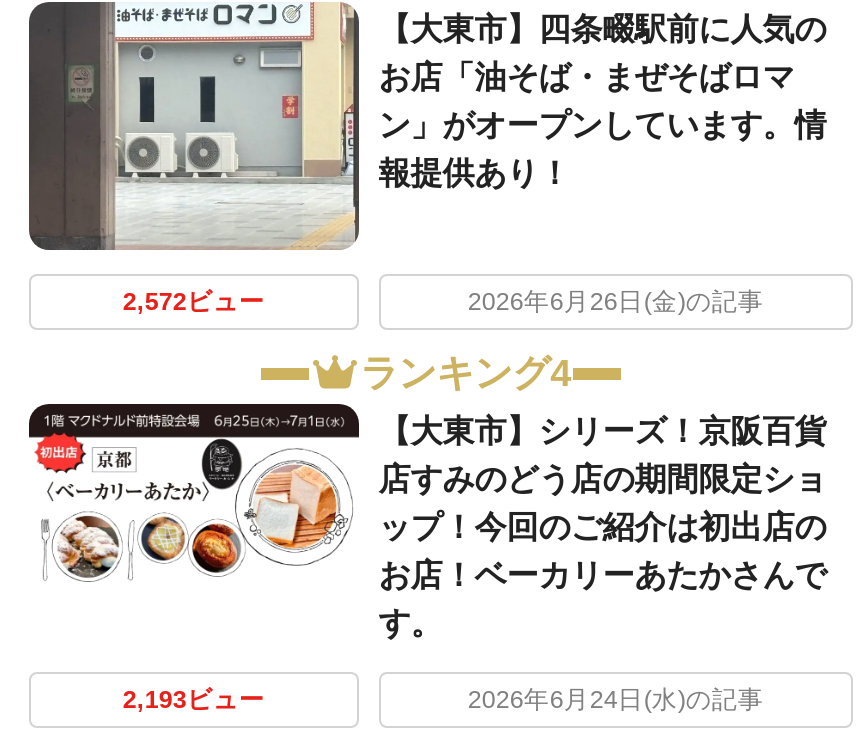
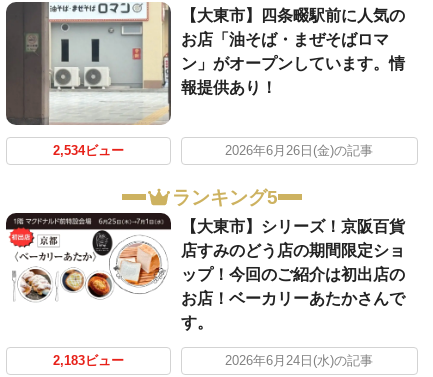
[123,288,265,316] 2,572ビュー -> [53,144,124,158] 2,534ビュー
[360,353,572,395] ランキング4 -> [172,187,278,208] ランキング5
[123,687,265,715] 2,193ビュー -> [53,354,124,368] 2,183ビュー

